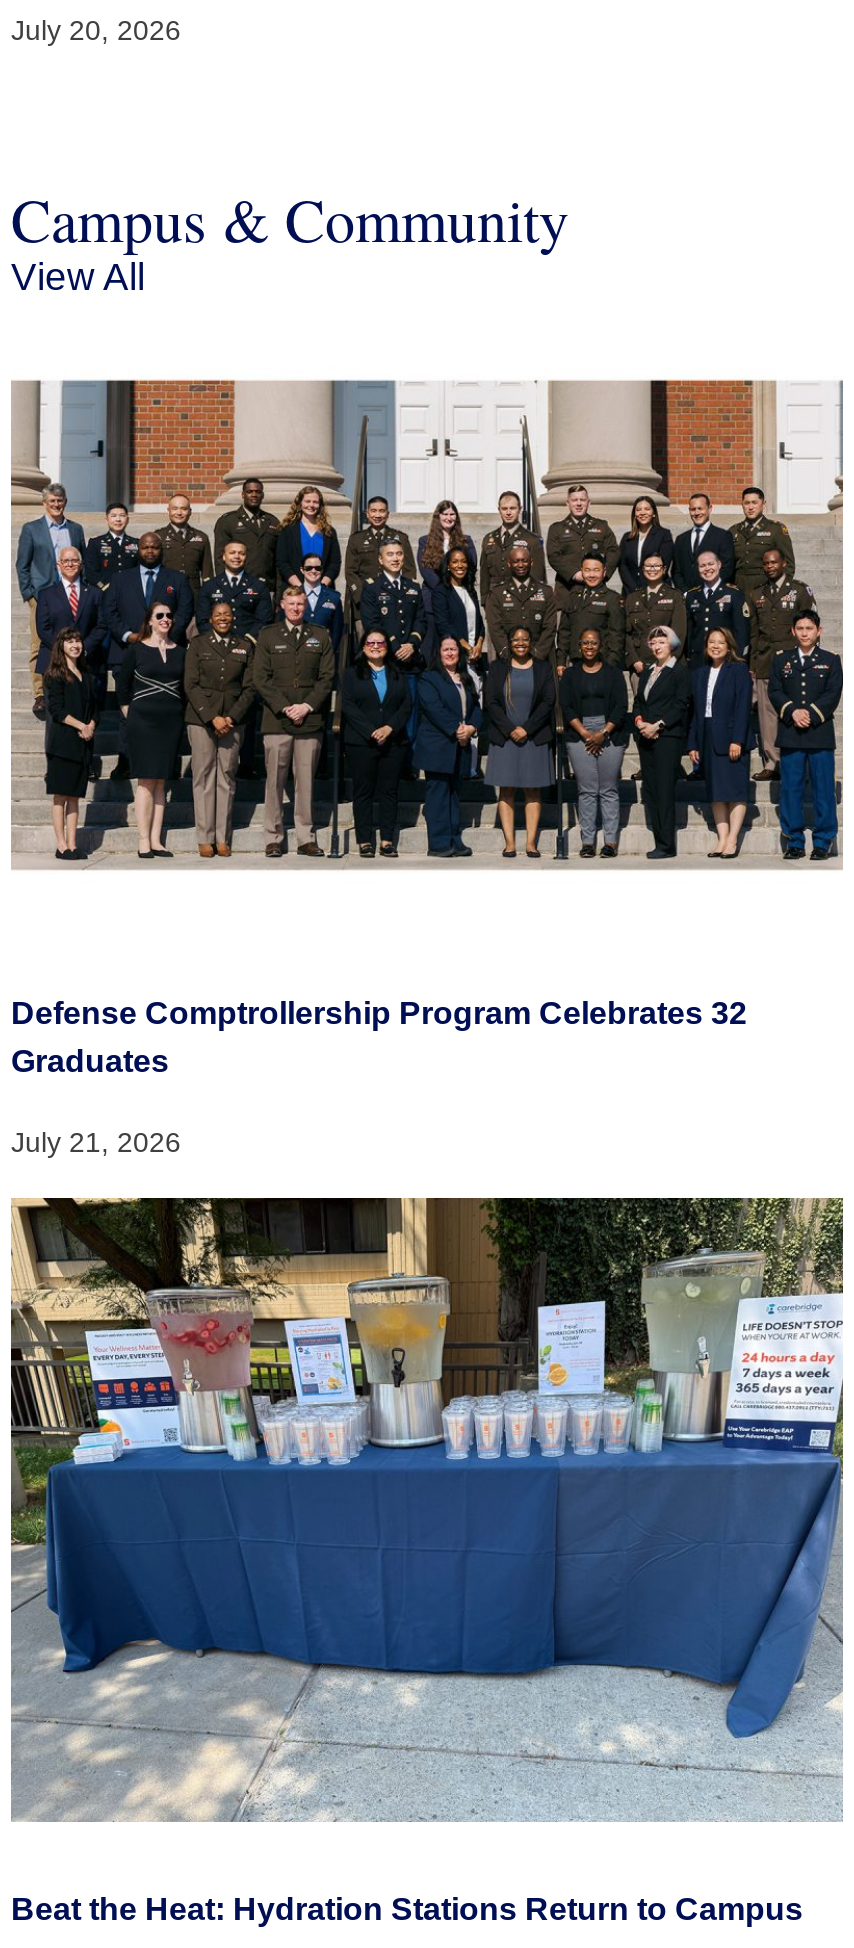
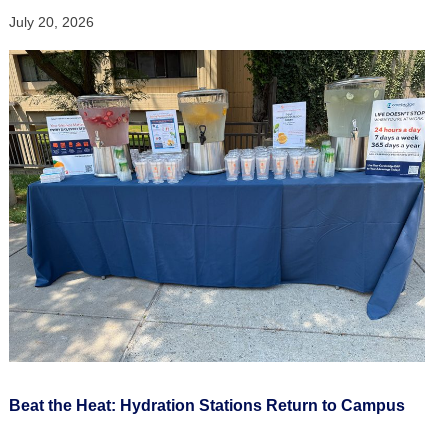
[11,178,569,298] Campus & Community | View All -> none
[9,378,845,872] [image] -> none
[11,996,747,1158] Defense Comptrollership Program Celebrates 32 | Graduates | July 21, 2026 -> none

